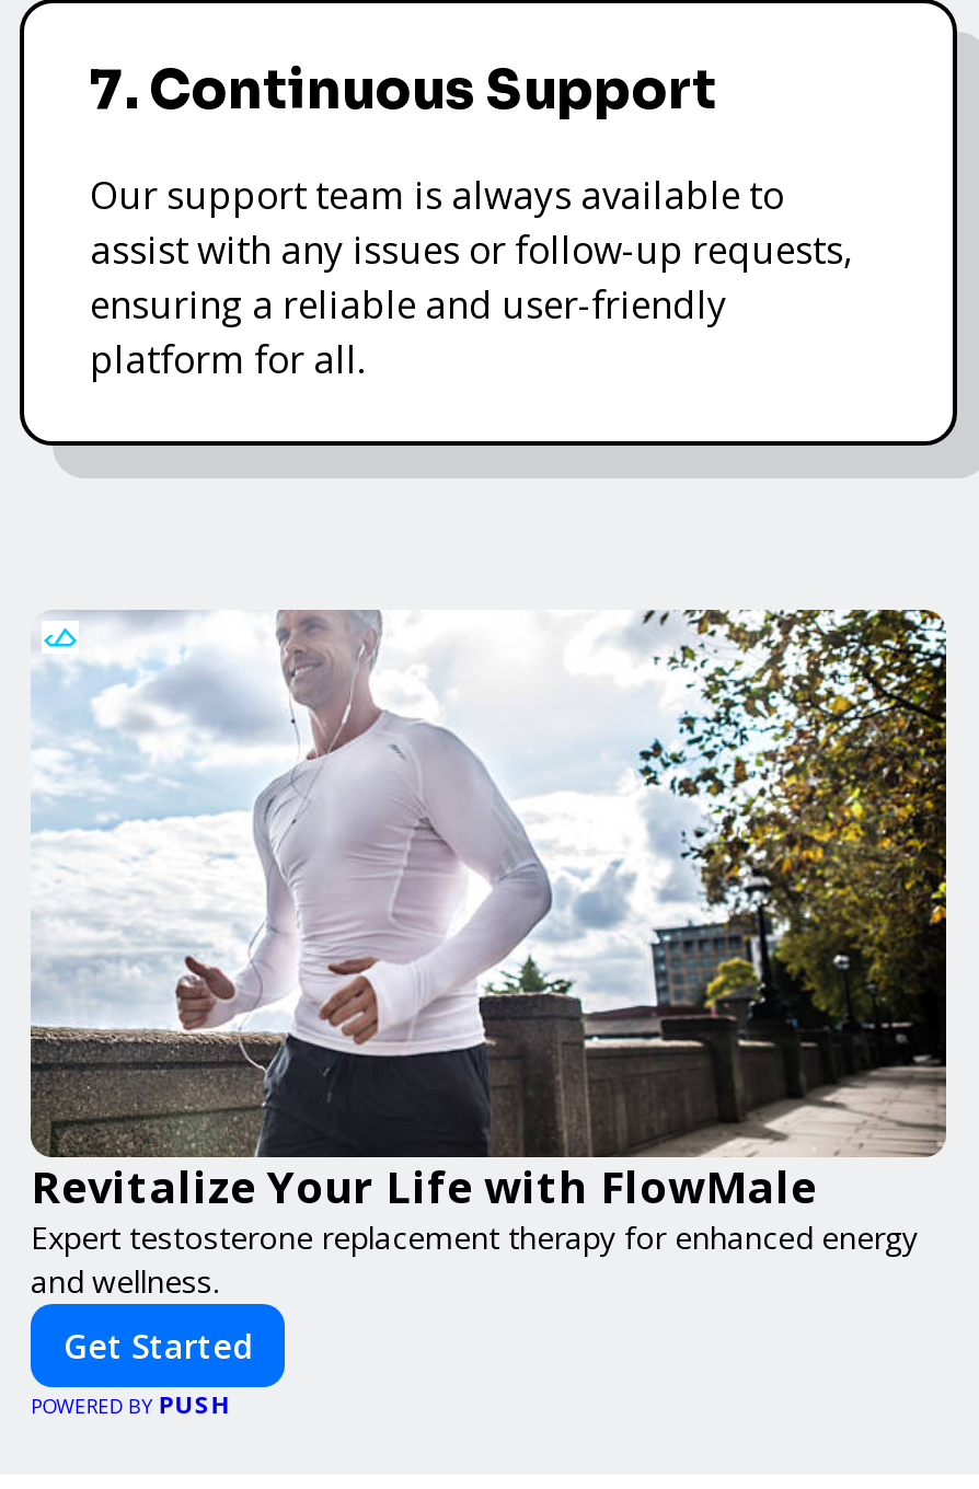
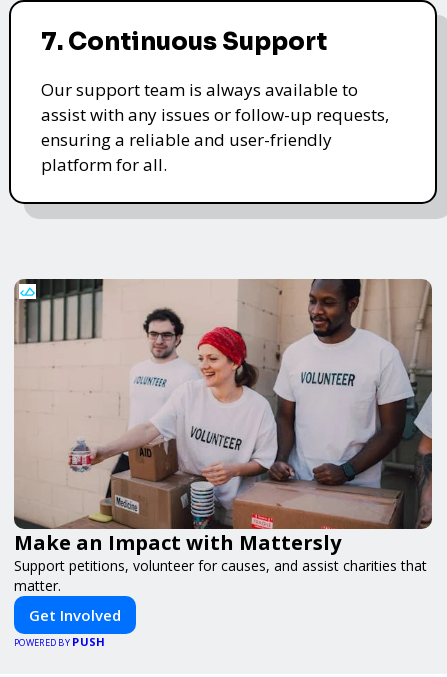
[31,609,948,1302] [image] | Revitalize Your Life with FlowMale | Expert testosterone replacement therapy for enhanced energy | and wellness. -> [13,278,433,594] [image] | Make an Impact with Mattersly | Support petitions, volunteer for causes, and assist charities that | matter.
[64,1324,252,1367] Get Started -> [29,604,121,624] Get Involved

